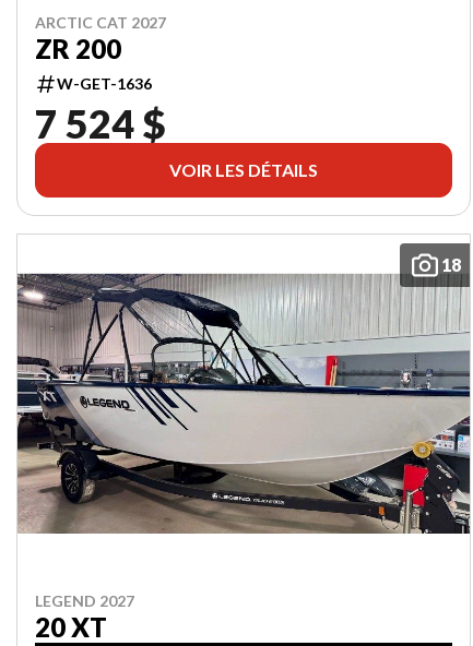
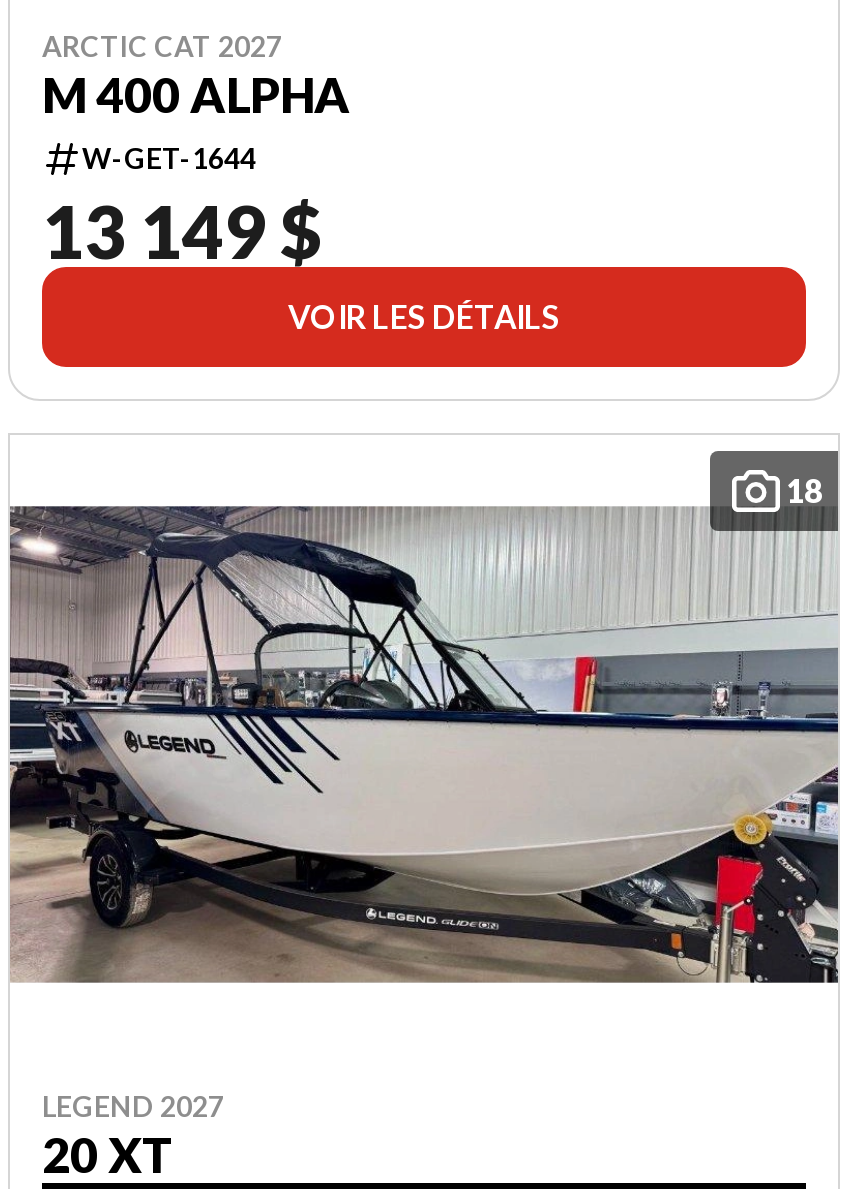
[35,32,166,147] ZR 200 | W-GET-1636 | 7 524 $ -> [42,64,350,274] M 400 ALPHA | W-GET-1644 | 13 149 $

